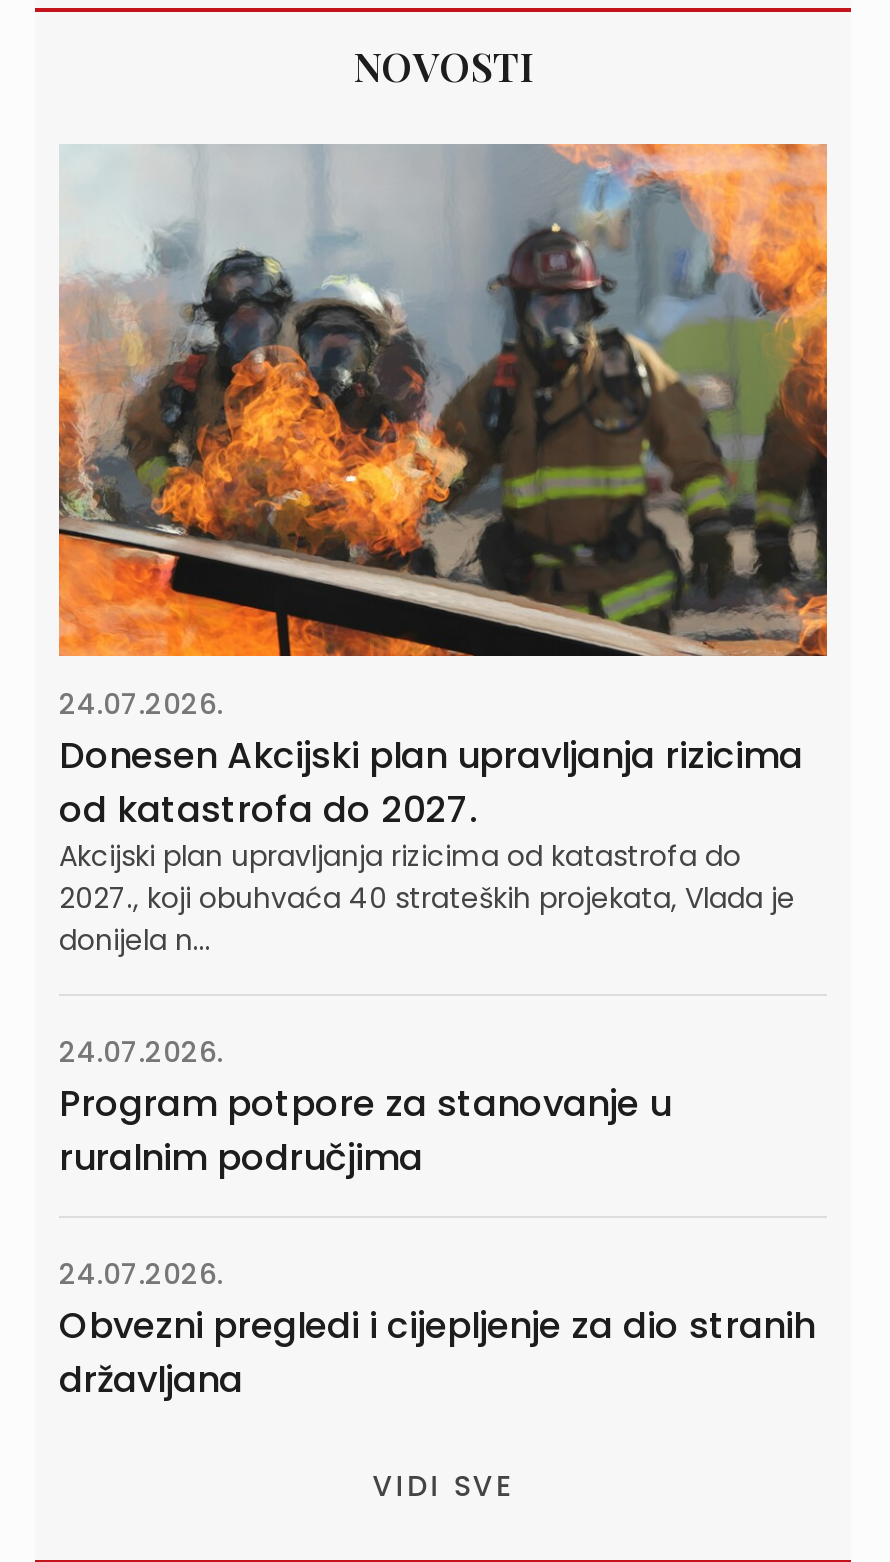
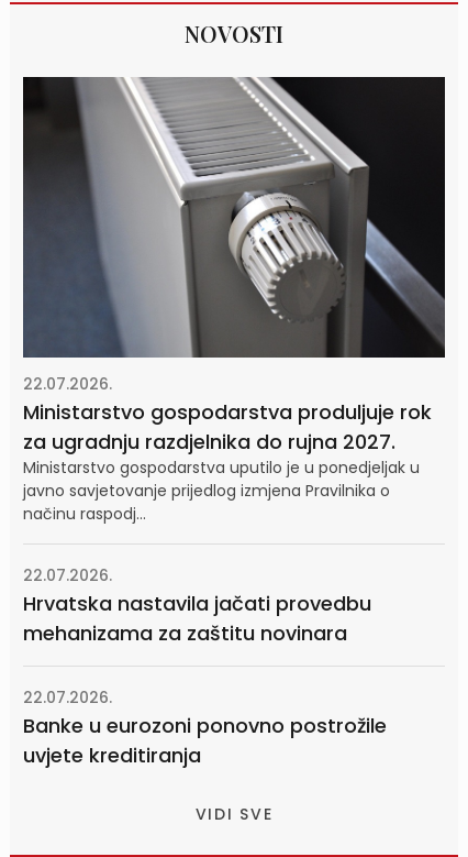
[57,142,829,960] [image] | 24.07.2026. | Donesen Akcijski plan upravljanja rizicima | od katastrofa do 2027. | Akcijski plan upravljanja rizicima od katastrofa do | 2027., koji obuhvaća 40 strateških projekata, Vlada je | donijela n... -> [22,76,446,525] [image] | 22.07.2026. | Ministarstvo gospodarstva produljuje rok | za ugradnju razdjelnika do rujna 2027. | Ministarstvo gospodarstva uputilo je u ponedjeljak u | javno savjetovanje prijedlog izmjena Pravilnika o | načinu raspodj...
[59,1032,671,1182] 24.07.2026. | Program potpore za stanovanje u | ruralnim područjima -> [23,564,371,647] 22.07.2026. | Hrvatska nastavila jačati provedbu | mehanizama za zaštitu novinara
[59,1254,815,1404] 24.07.2026. | Obvezni pregledi i cijepljenje za dio stranih | državljana -> [23,686,387,769] 22.07.2026. | Banke u eurozoni ponovno postrožile | uvjete kreditiranja

